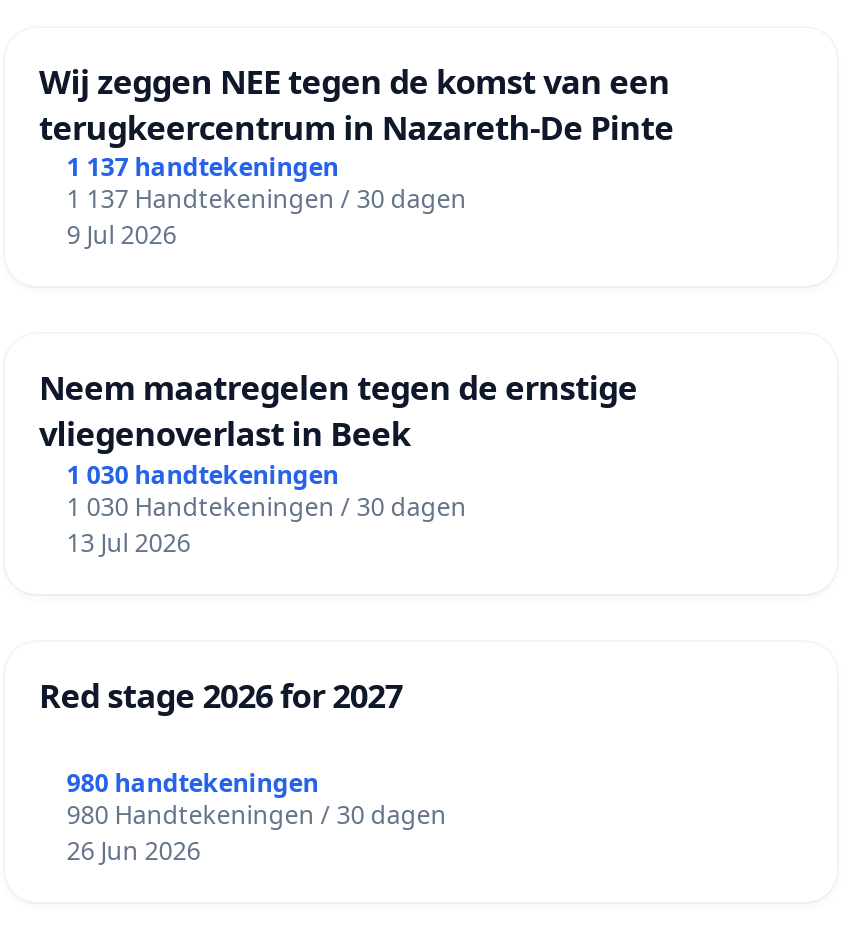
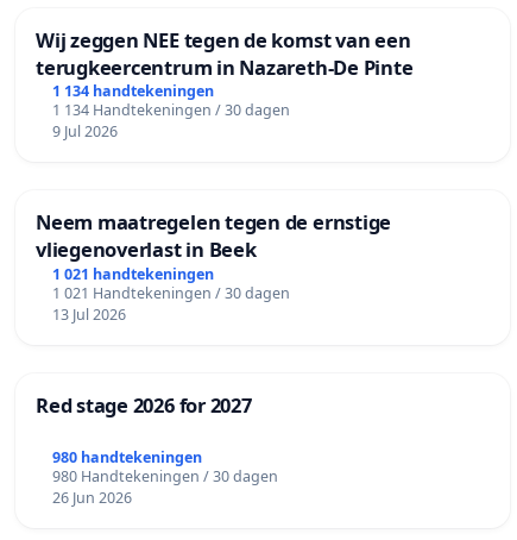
[67,151,339,185] 1 137 handtekeningen -> [52,81,214,102] 1 134 handtekeningen
[67,183,467,217] 1 137 Handtekeningen / 30 dagen -> [52,101,290,121] 1 134 Handtekeningen / 30 dagen
[67,459,339,493] 1 030 handtekeningen -> [52,264,214,285] 1 021 handtekeningen
[67,491,467,525] 1 030 Handtekeningen / 30 dagen -> [52,283,290,304] 1 021 Handtekeningen / 30 dagen

